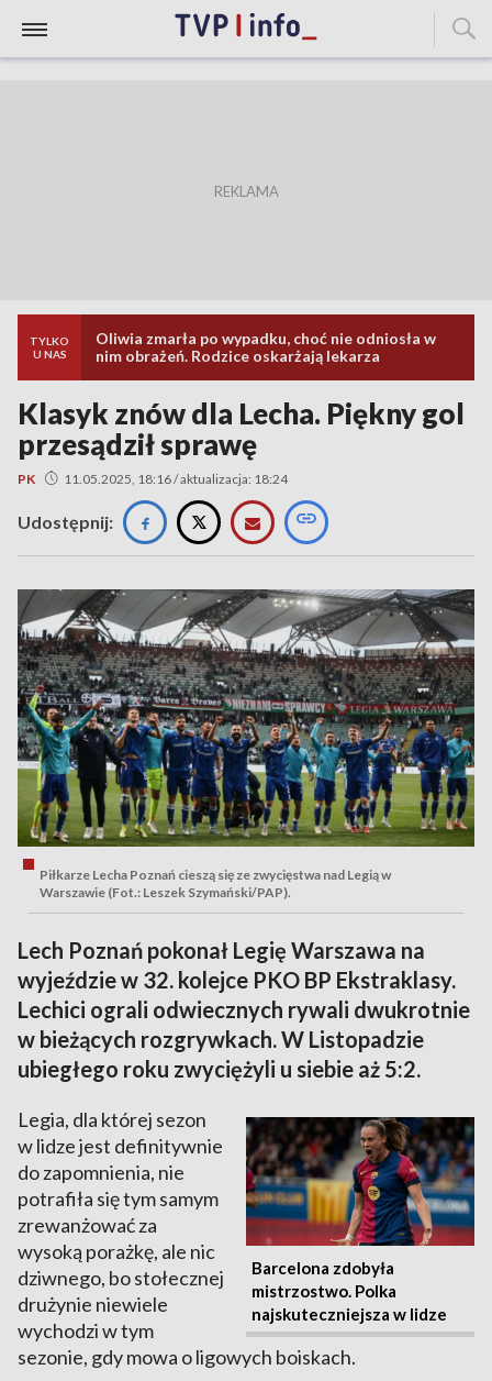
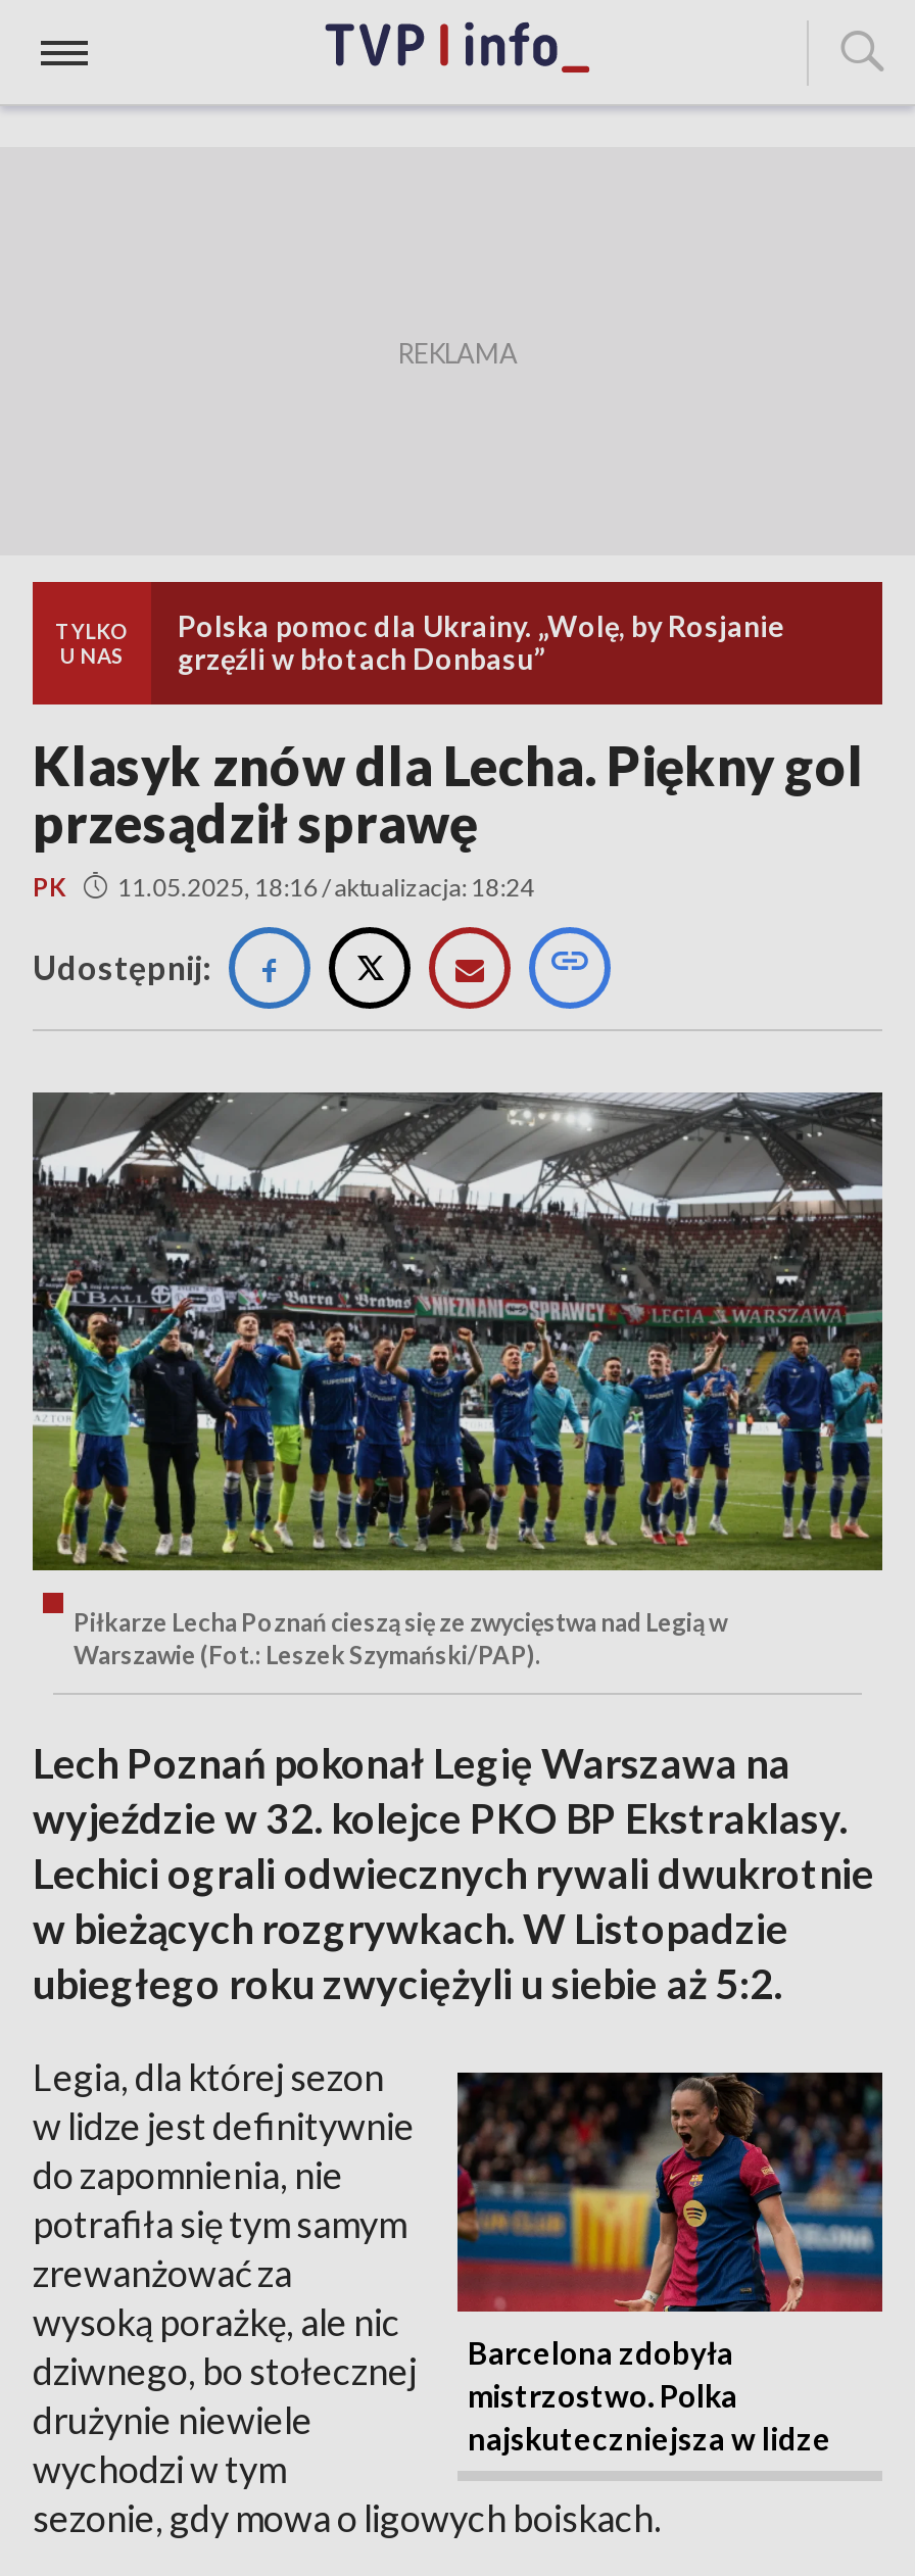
[96,329,436,365] Oliwia zmarła po wypadku, choć nie odniosła w | nim obrażeń. Rodzice oskarżają lekarza -> [178,609,784,676] Polska pomoc dla Ukrainy. „Wolę, by Rosjanie | grzęźli w błotach Donbasu”

